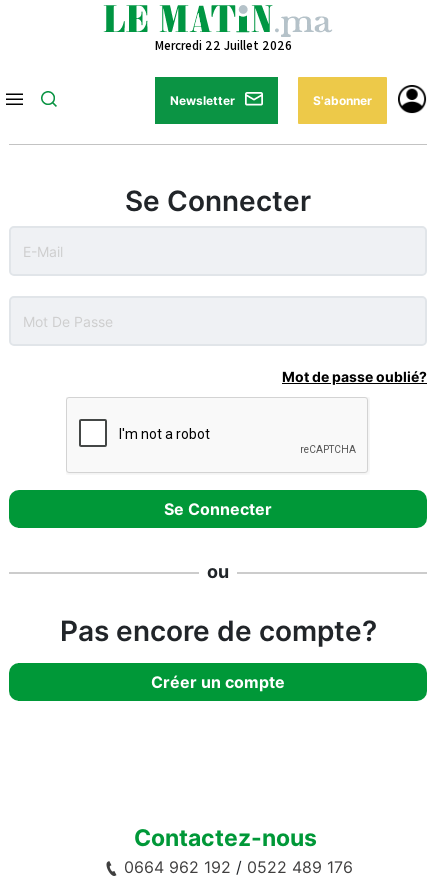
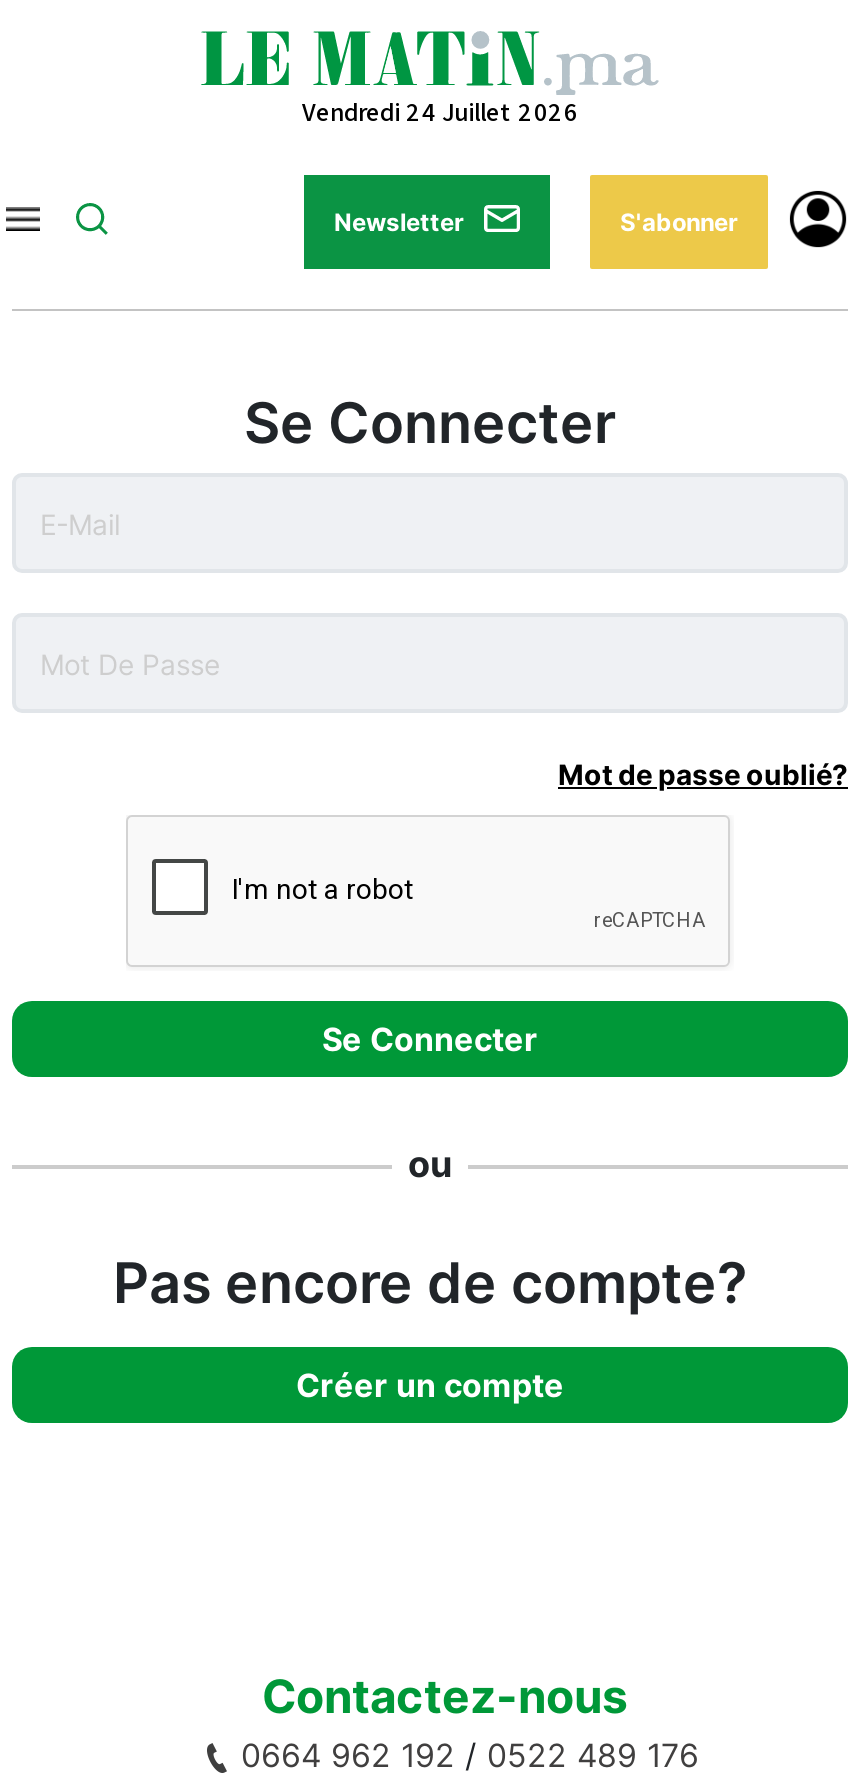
[154,37,291,54] Mercredi 22 Juillet 2026 -> [302,95,578,129] Vendredi 24 Juillet 2026

